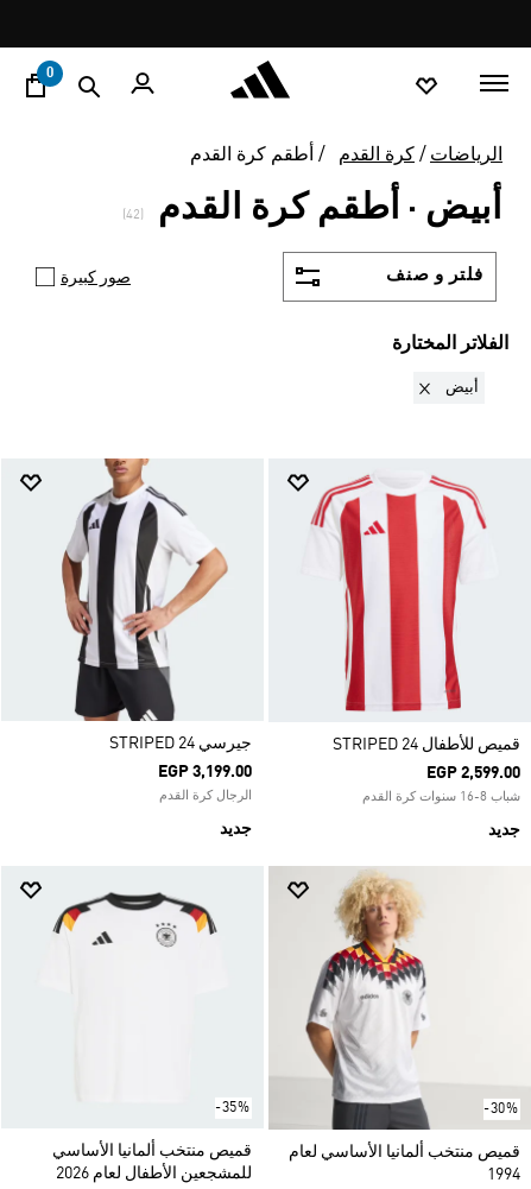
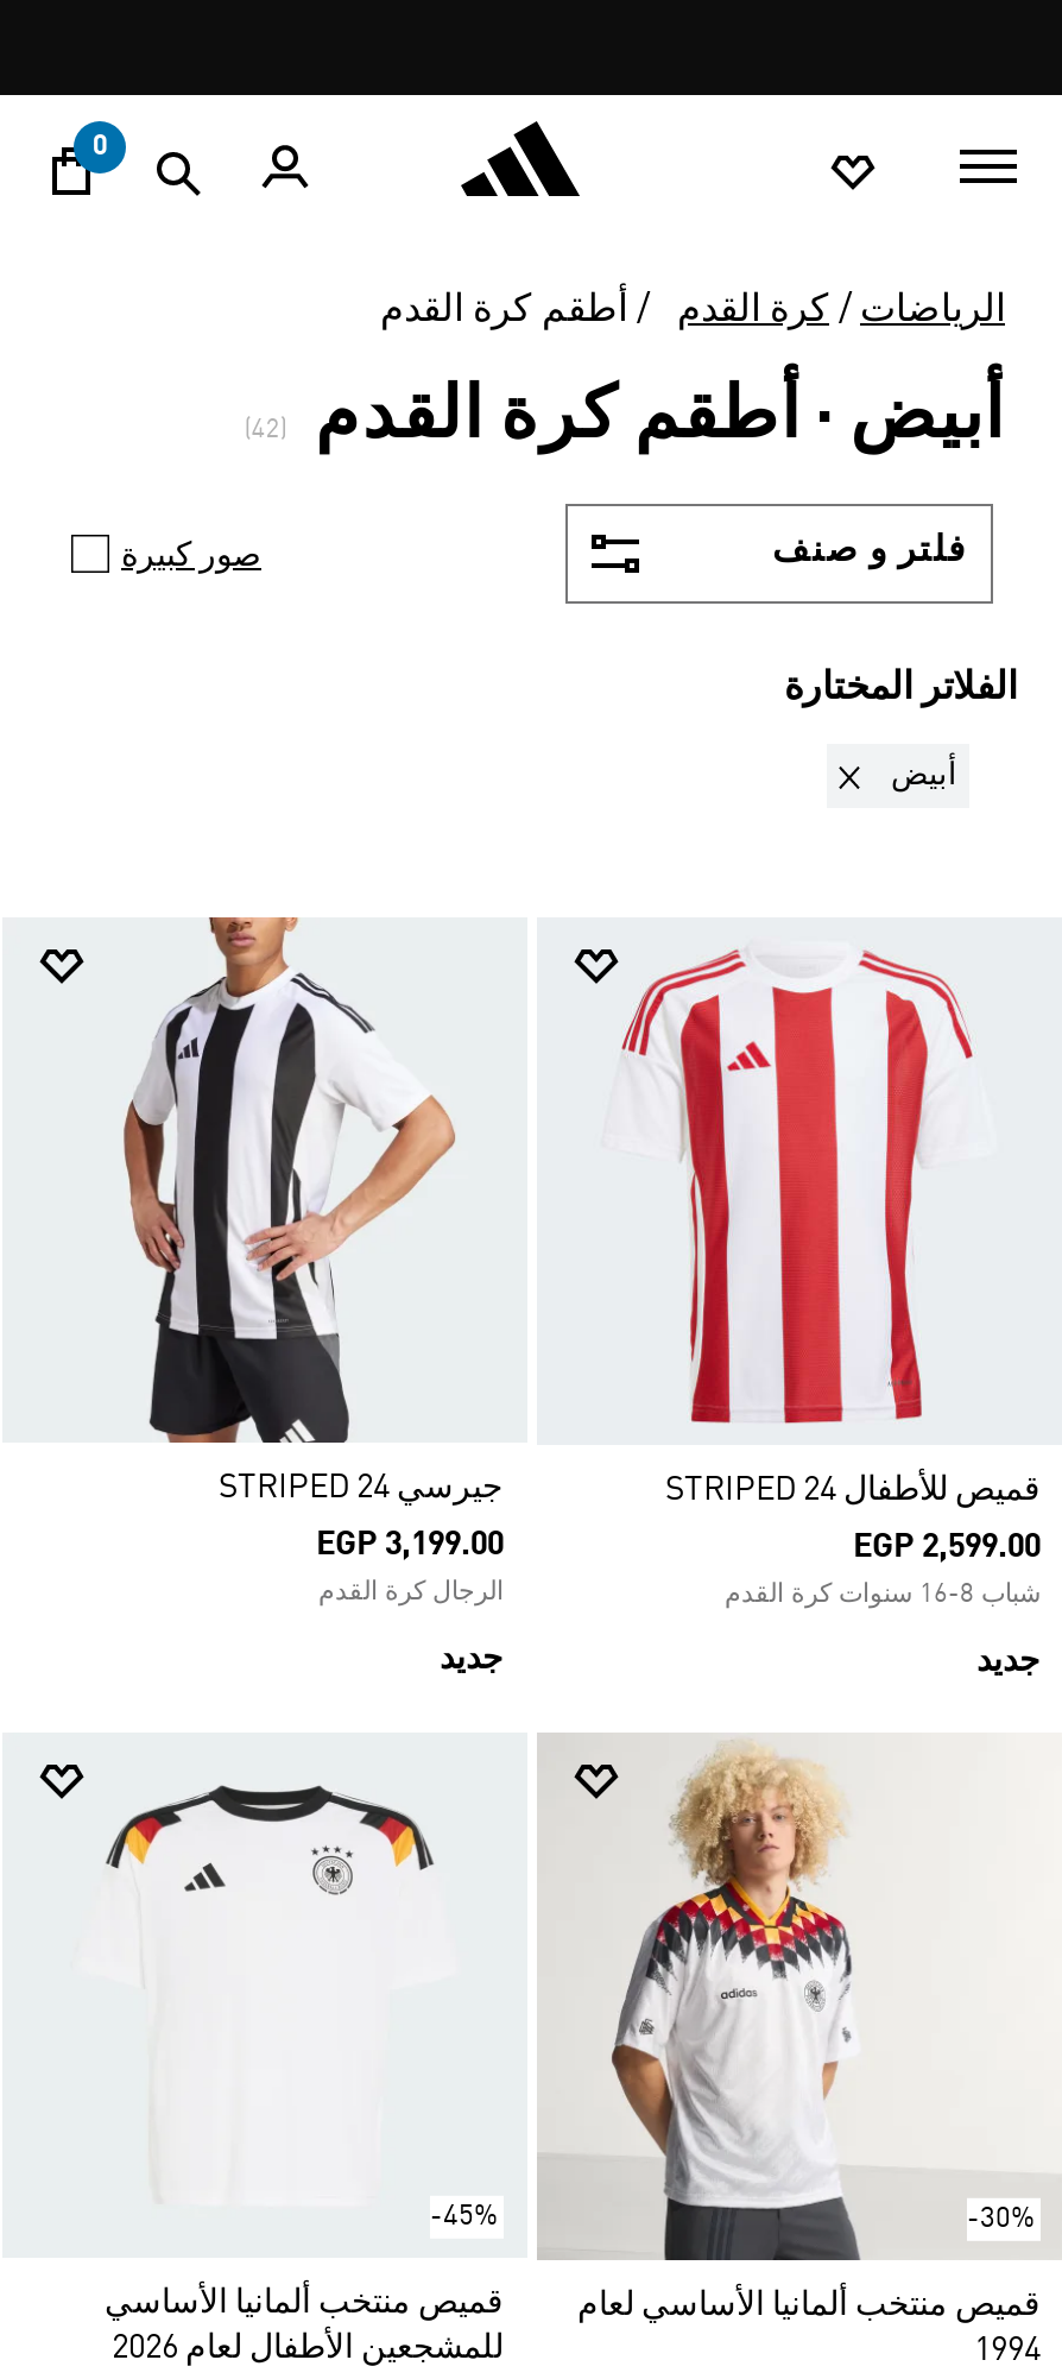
[215,1101,249,1115] -35% -> [430,2203,499,2231] -45%

